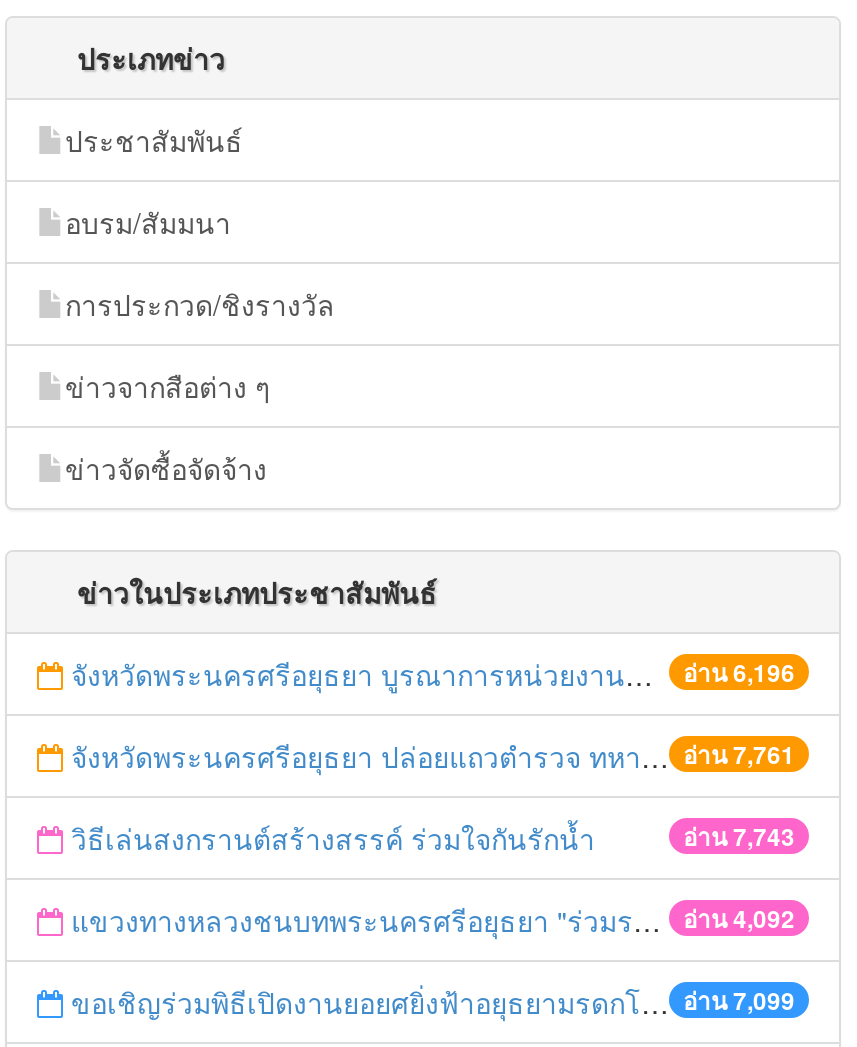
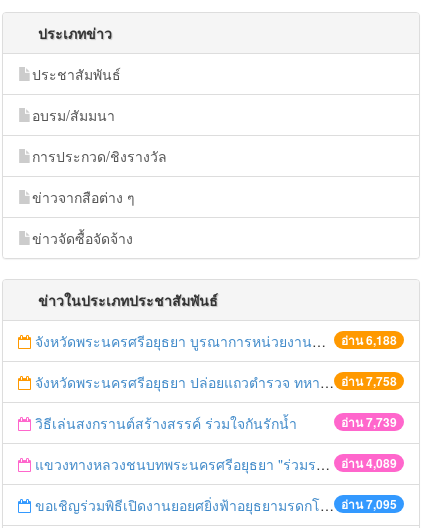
[683,654,795,690] อ่าน 6,196 -> [341,331,397,349] อ่าน 6,188
[683,736,795,772] อ่าน 7,761 -> [341,372,397,390] อ่าน 7,758
[683,818,795,854] อ่าน 7,743 -> [341,413,397,431] อ่าน 7,739
[683,900,795,936] อ่าน 4,092 -> [341,454,397,472] อ่าน 4,089
[683,982,795,1018] อ่าน 7,099 -> [341,495,397,513] อ่าน 7,095

